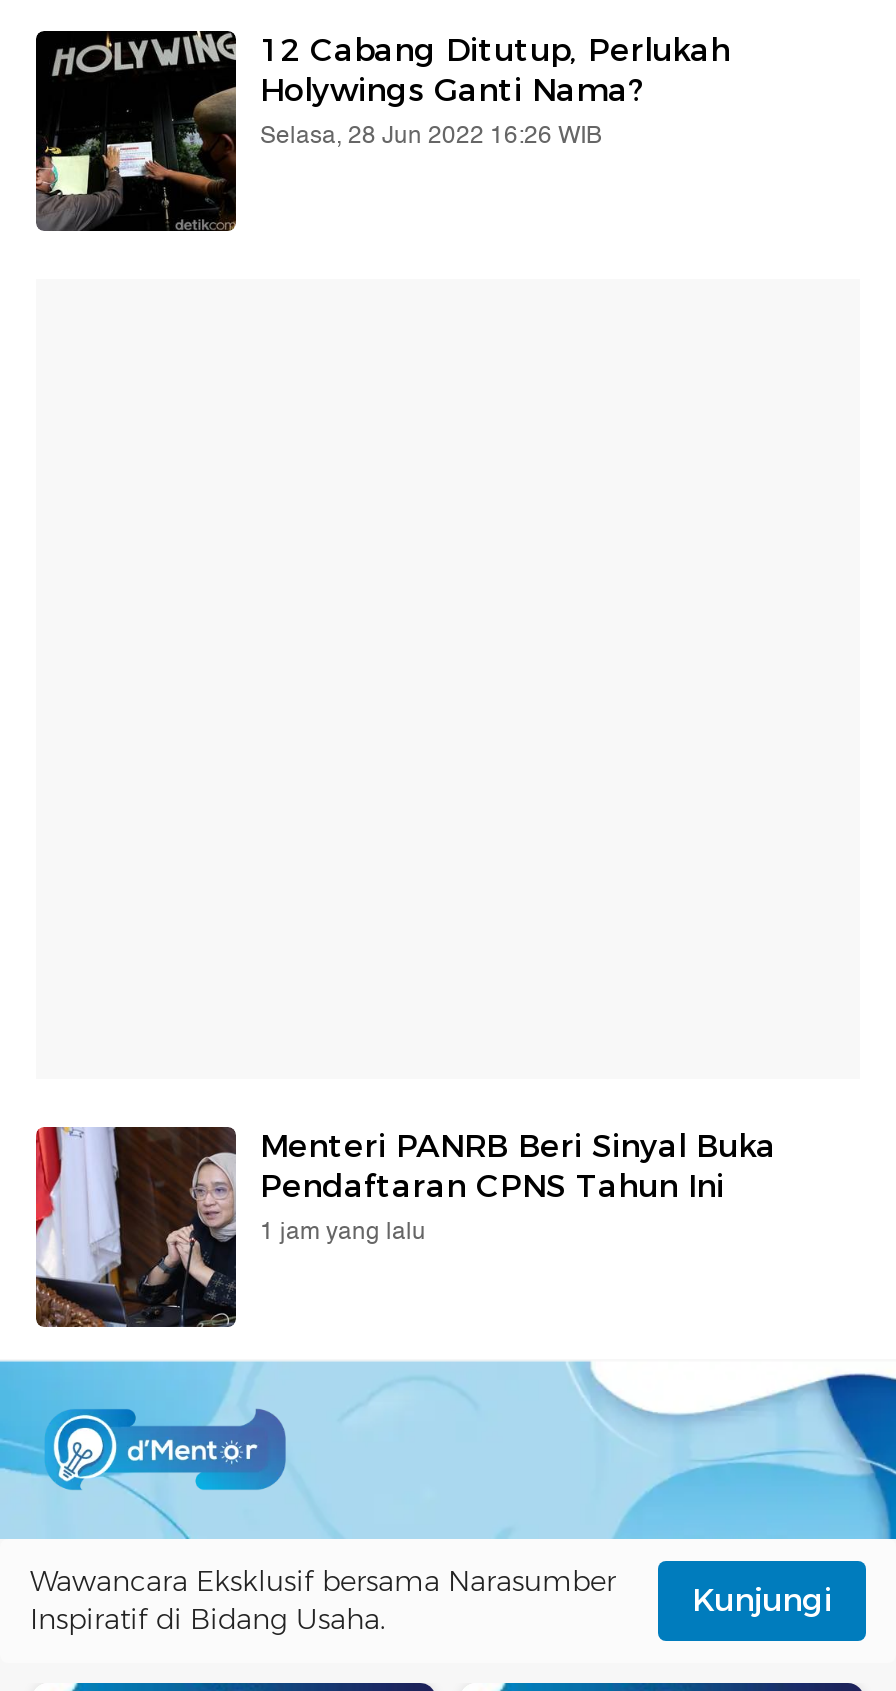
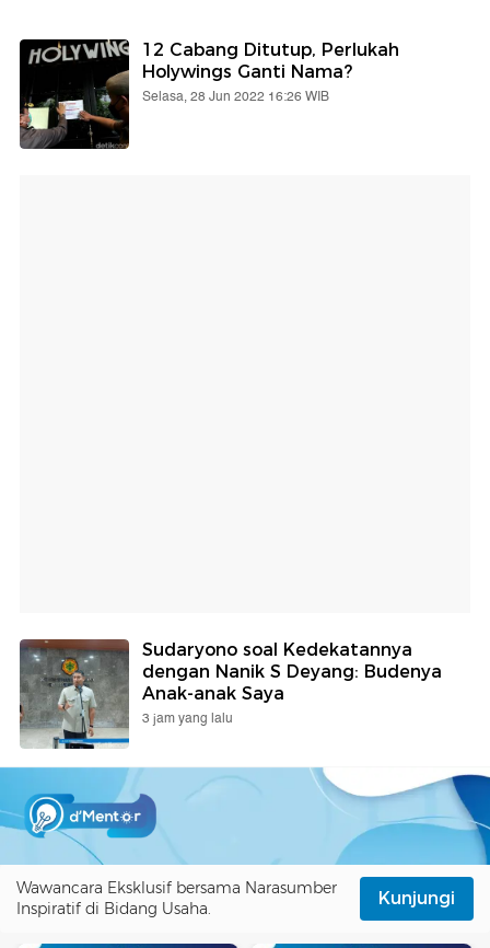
[34,1127,776,1329] [image] | Menteri PANRB Beri Sinyal Buka | Pendaftaran CPNS Tahun Ini | 1 jam yang lalu -> [19,638,442,749] [image] | Sudaryono soal Kedekatannya | dengan Nanik S Deyang: Budenya | Anak-anak Saya | 3 jam yang lalu

